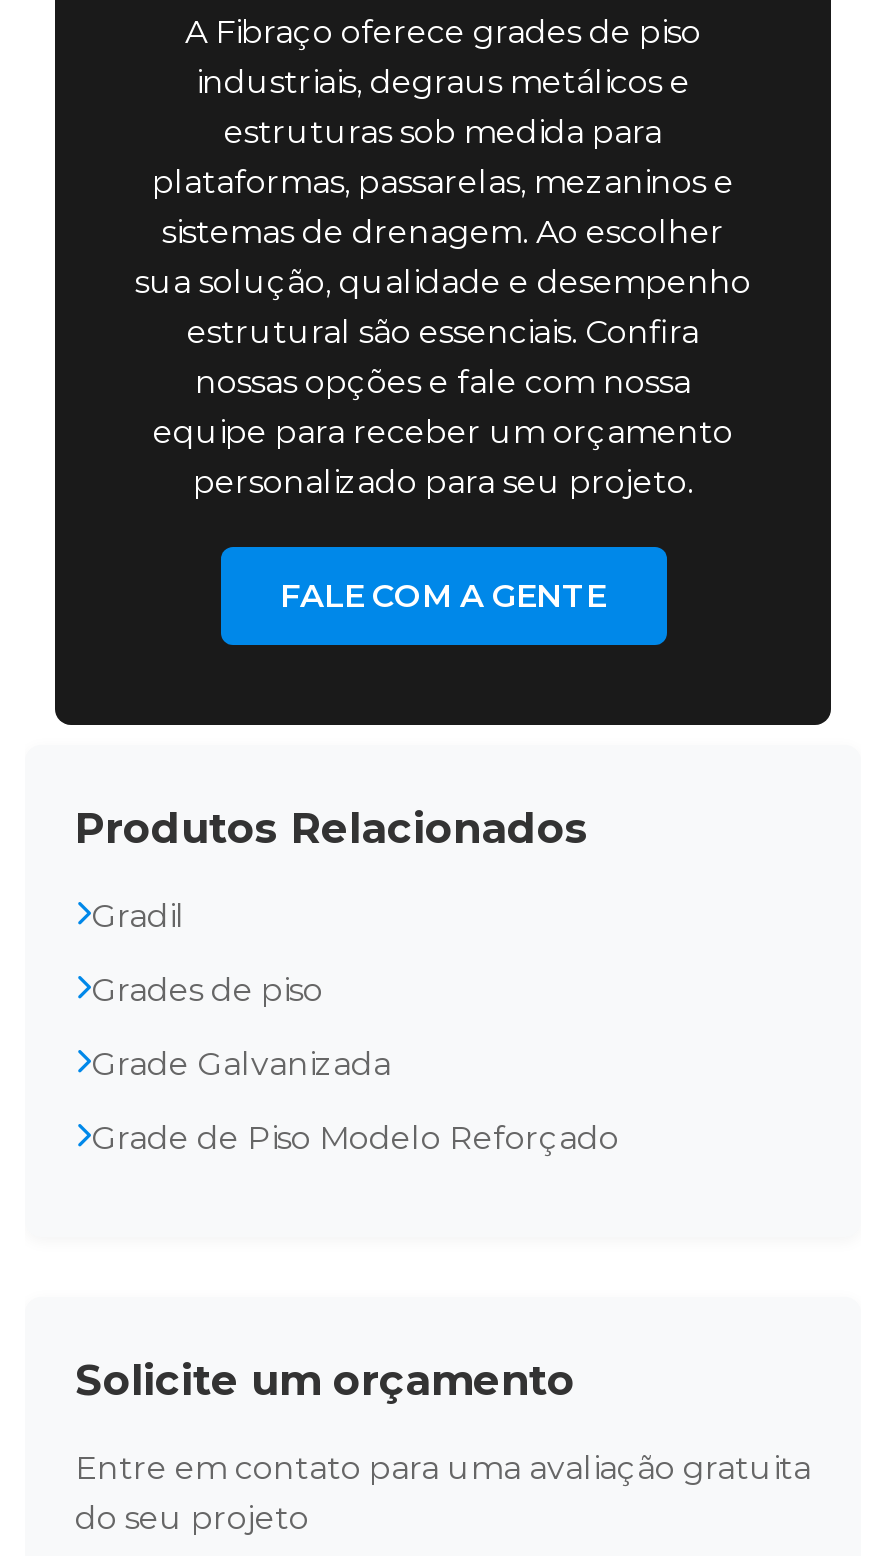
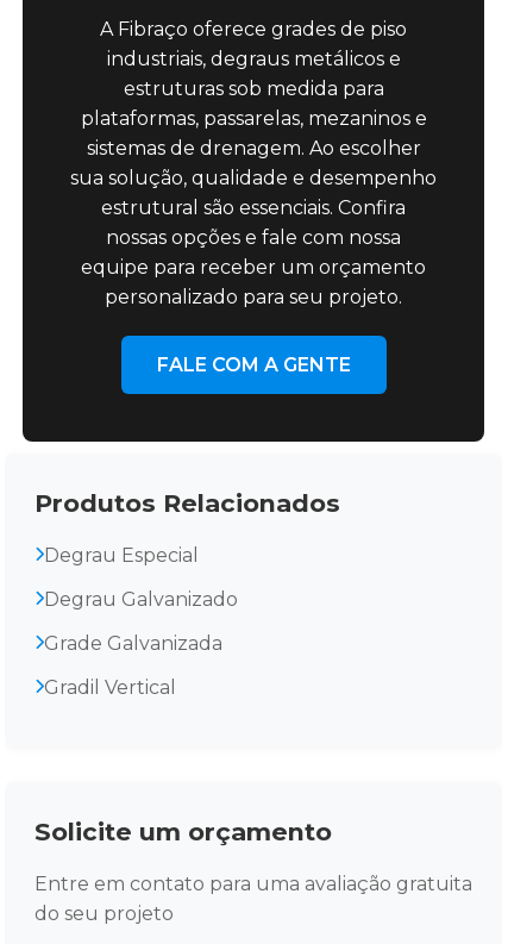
[91,896,185,934] Gradil -> [44,543,199,566] Degrau Especial
[91,970,323,1008] Grades de piso -> [44,587,238,610] Degrau Galvanizado
[91,1118,619,1156] Grade de Piso Modelo Reforçado -> [44,676,176,698] Gradil Vertical

